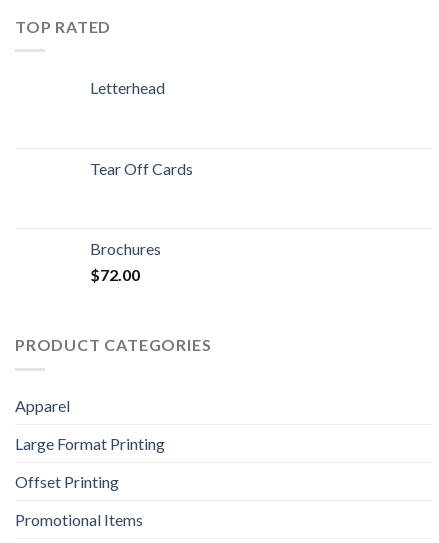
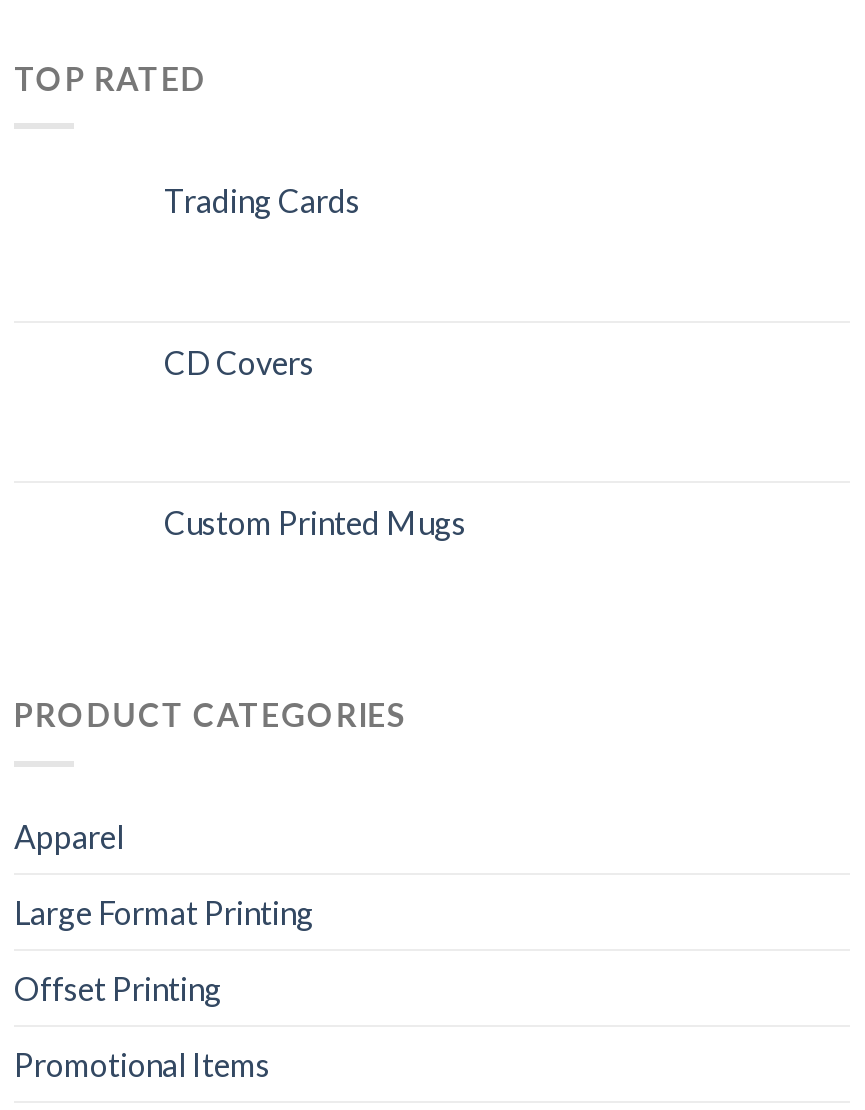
[90,78,165,97] Letterhead -> [164,181,360,219] Trading Cards
[90,159,193,178] Tear Off Cards -> [164,343,314,381] CD Covers
[90,239,161,284] Brochures | $72.00 -> [164,503,466,541] Custom Printed Mugs

